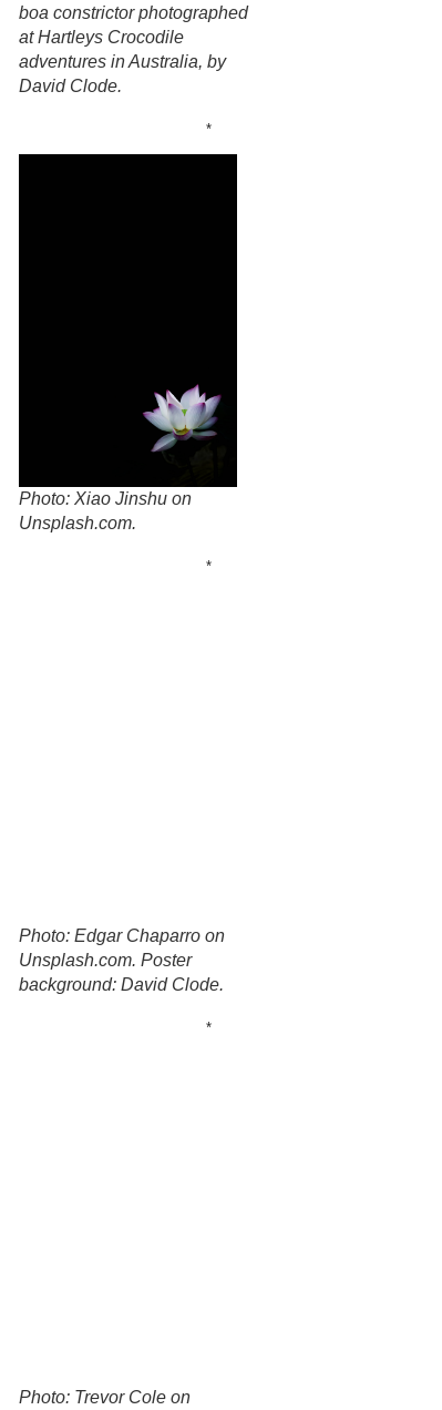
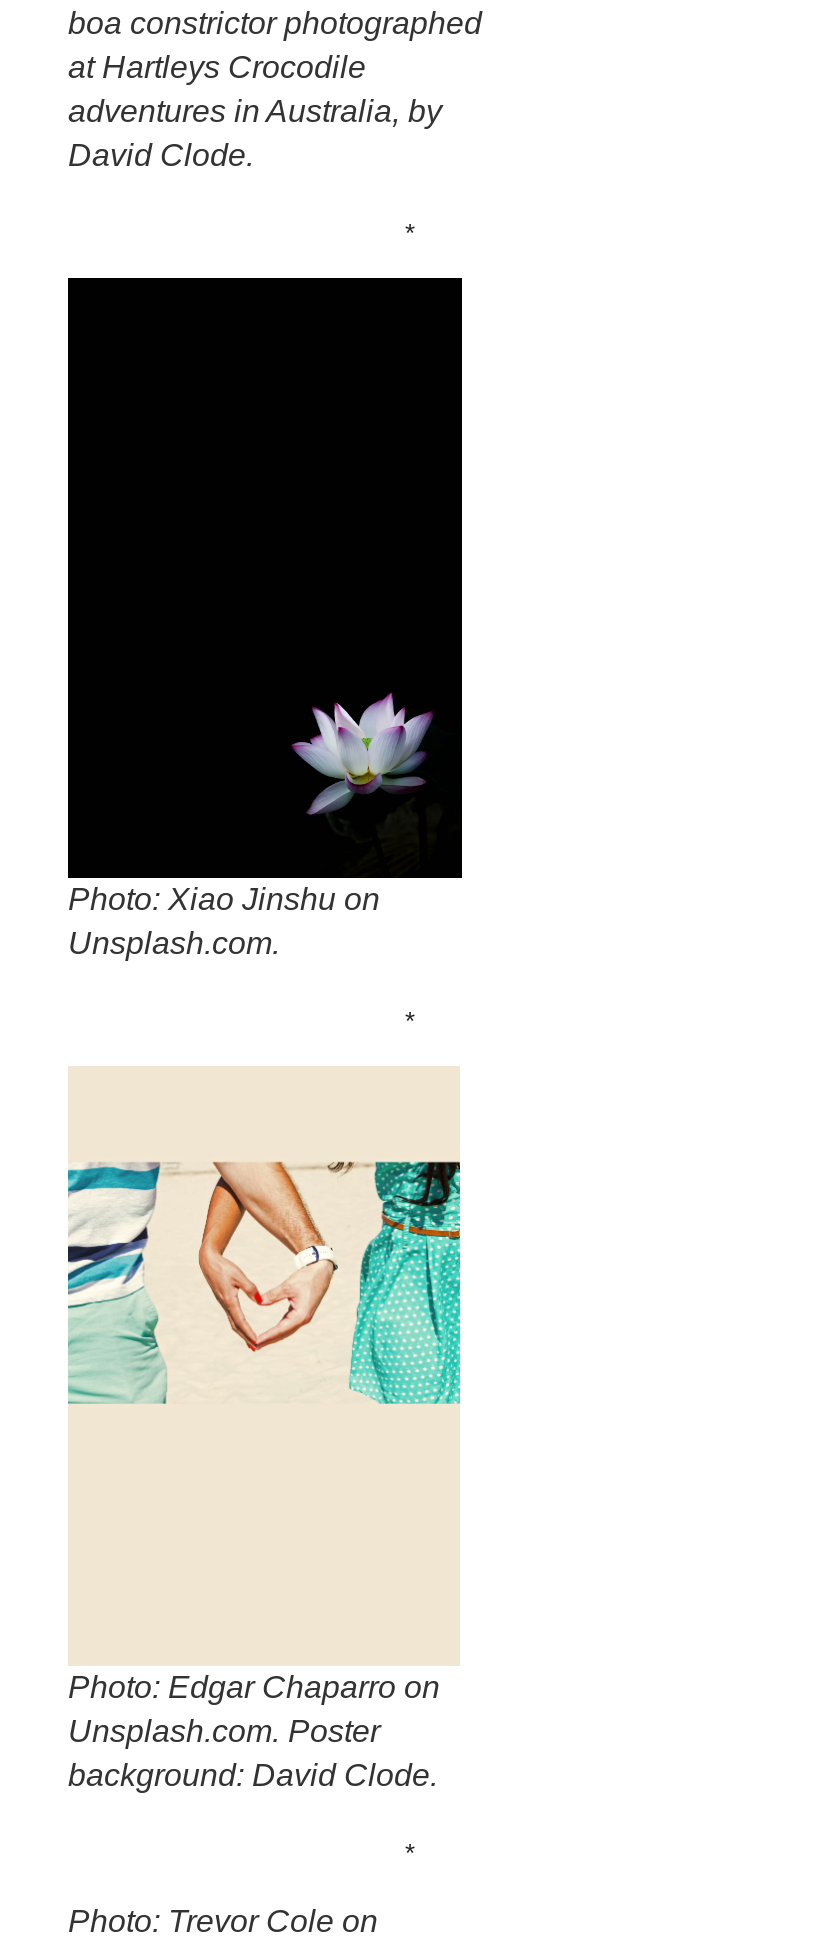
none -> [66,1068,462,1666] [image]

